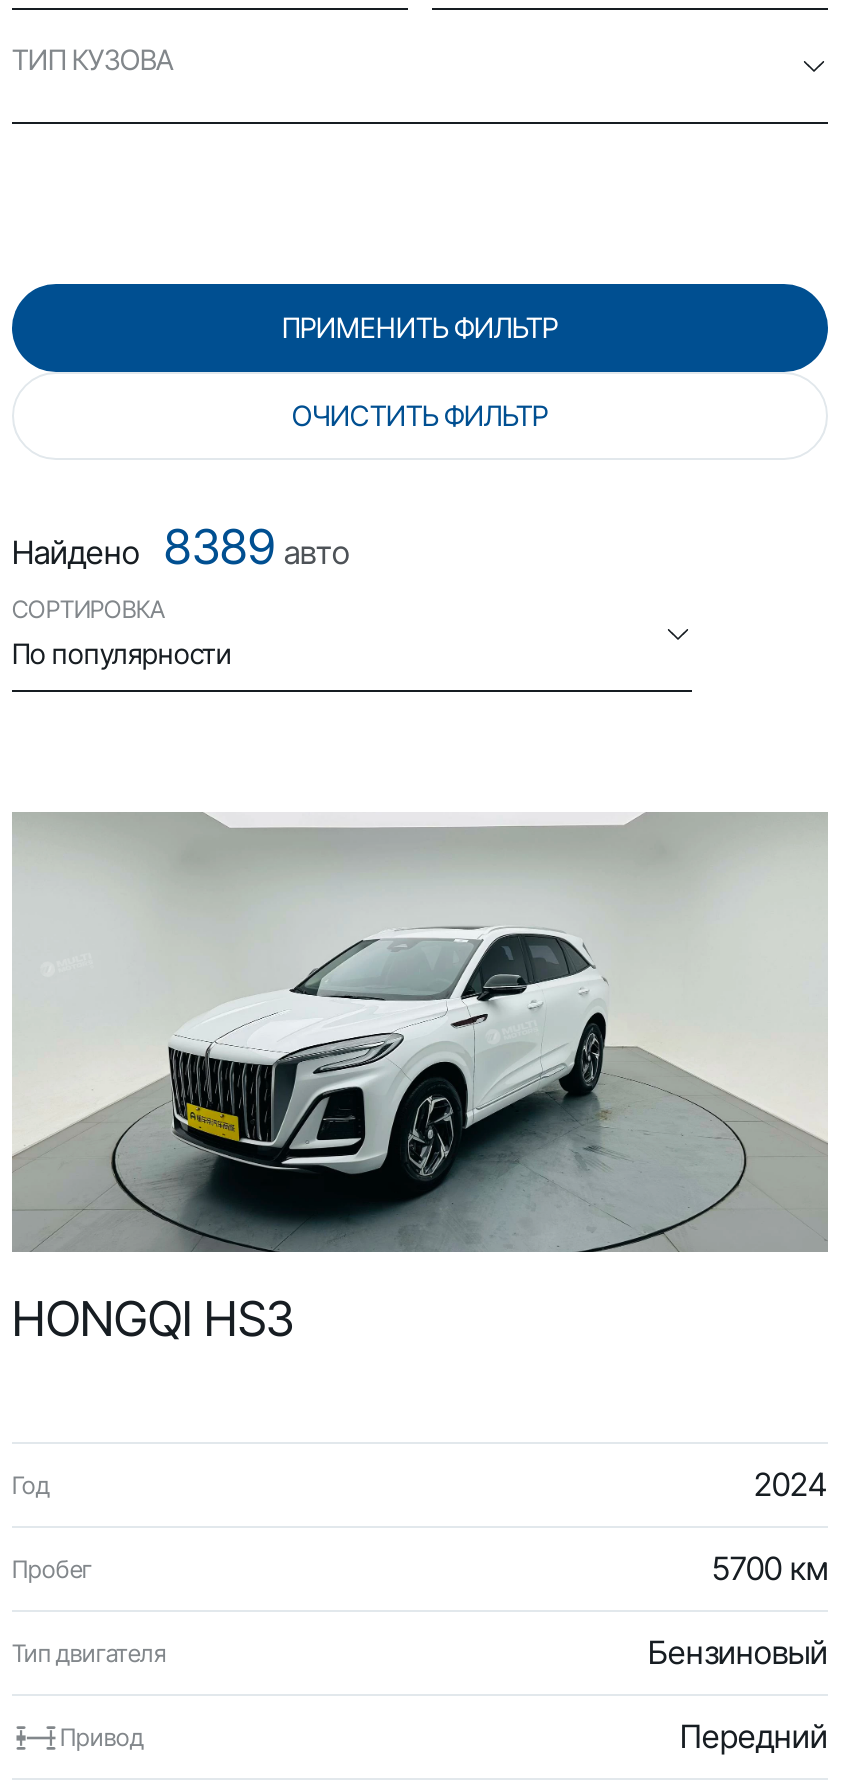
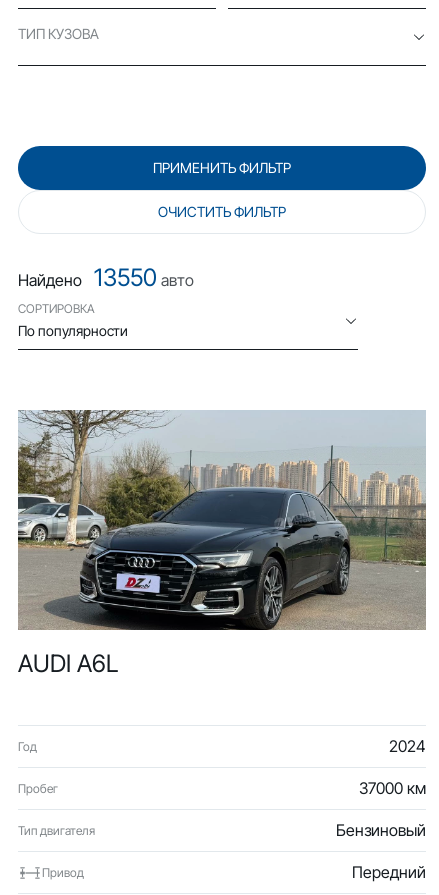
[12,518,350,576] Найдено 8389 авто -> [18,263,194,292] Найдено 13550 авто
[12,814,828,1348] [image] | HONGQI HS3 -> [17,410,427,678] [image] | AUDI A6L
[712,1548,828,1588] 5700 км -> [359,778,426,798] 37000 км

